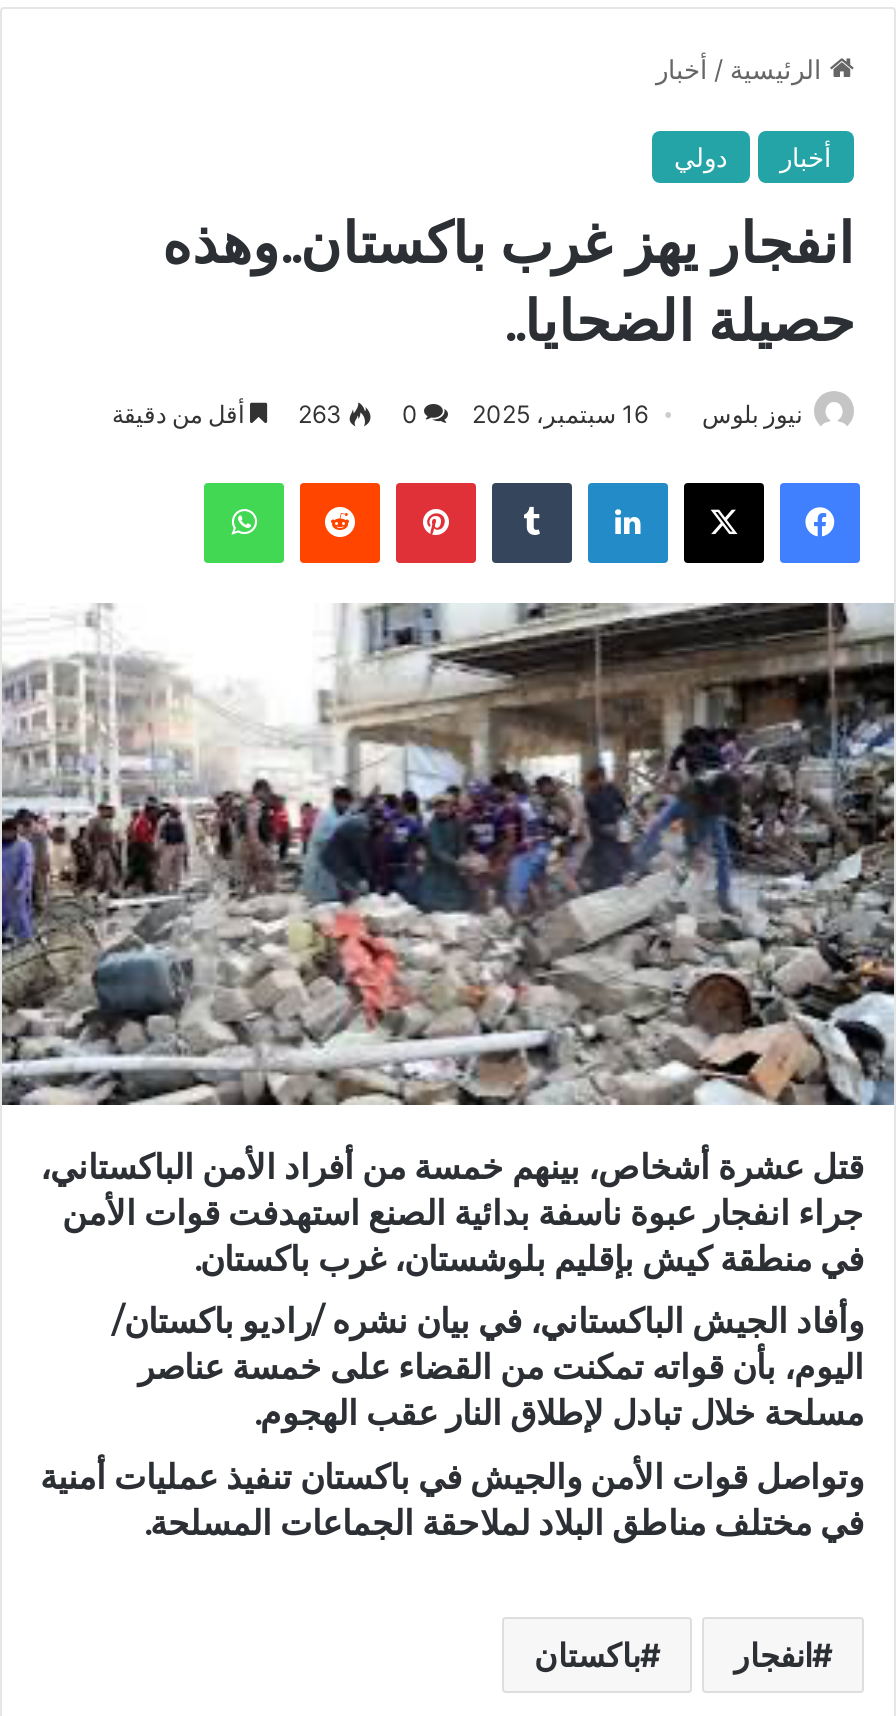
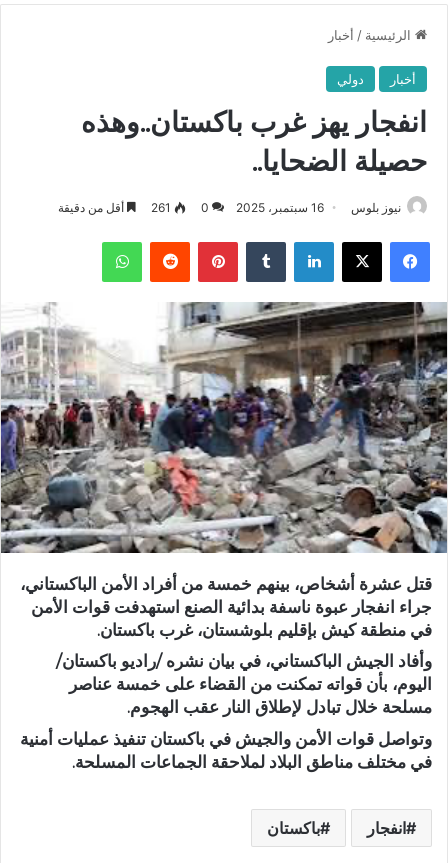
[298,399,342,429] 263 -> [151,200,171,215] 261

